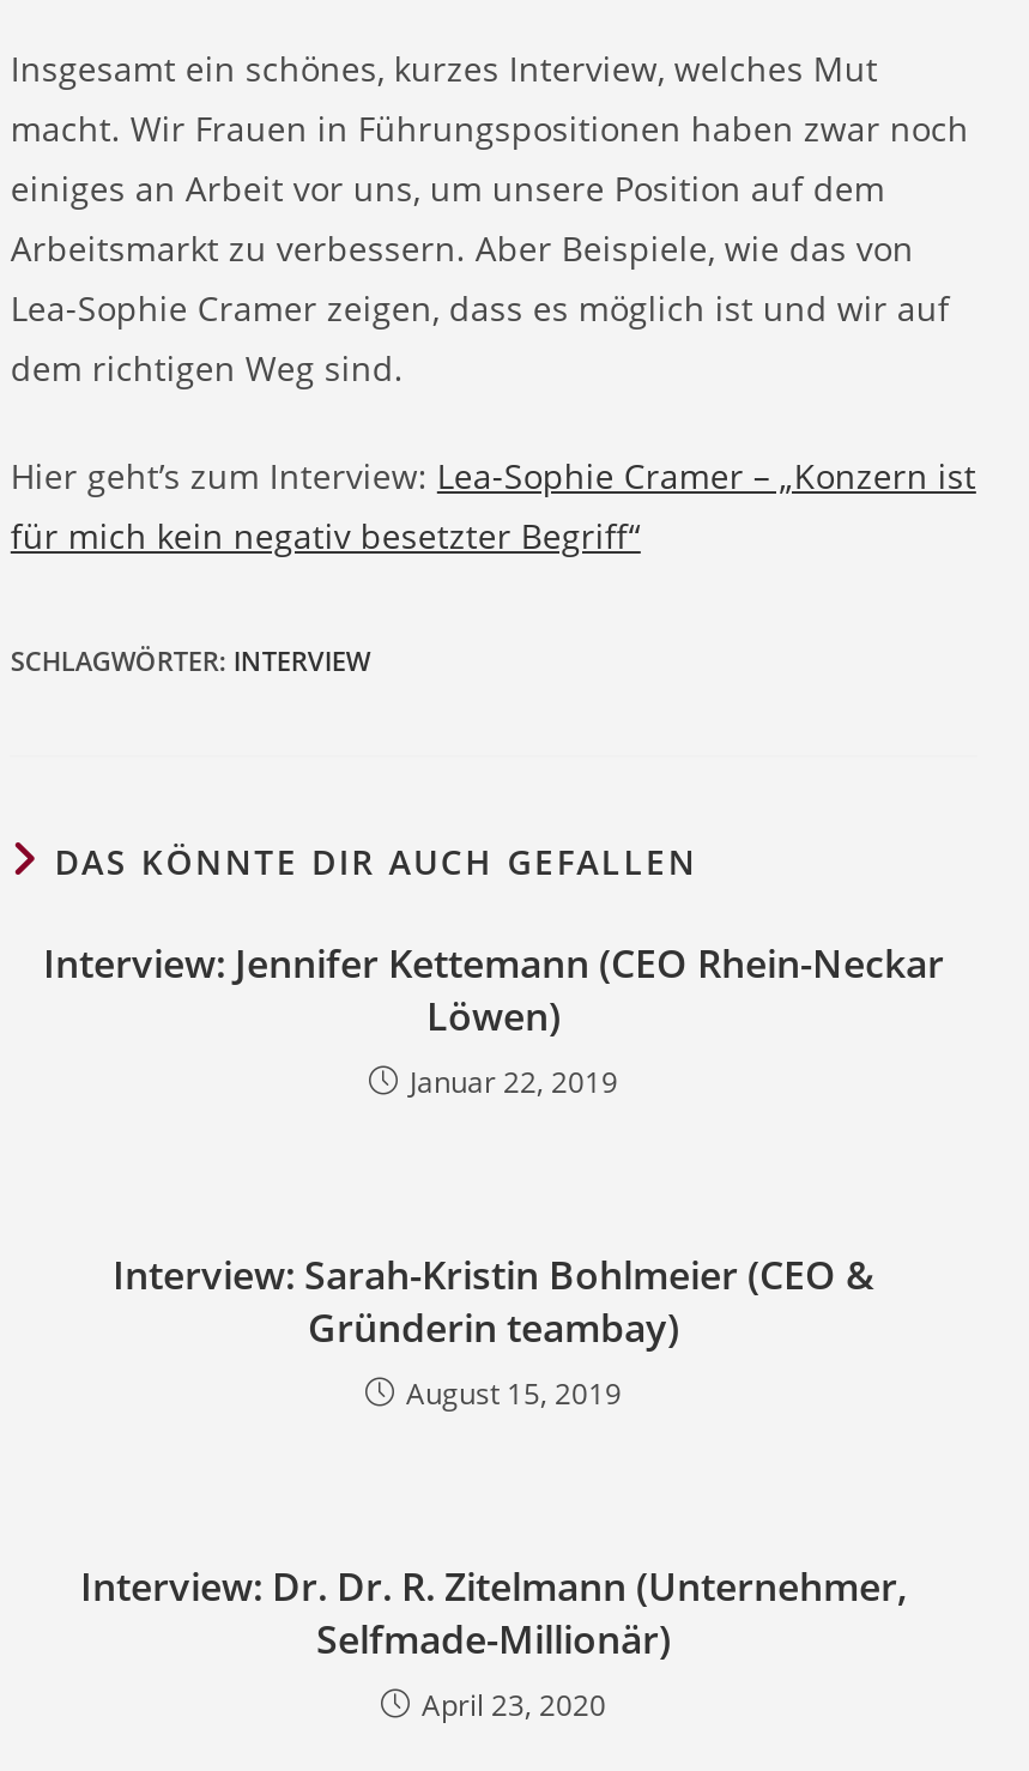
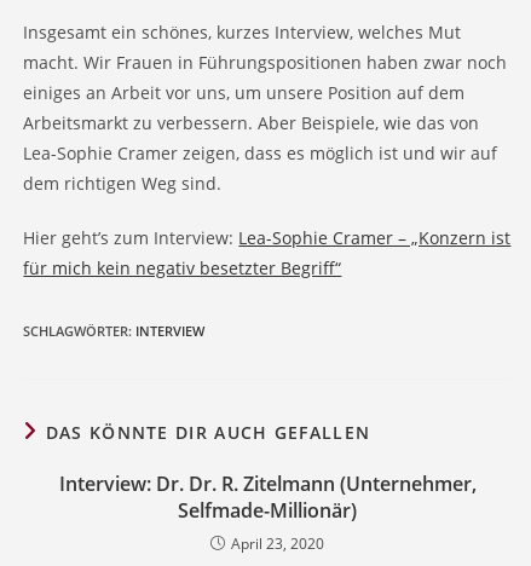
[43,938,944,1103] Interview: Jennifer Kettemann (CEO Rhein-Neckar | Löwen) | Januar 22, 2019 -> none
[113,1249,874,1415] Interview: Sarah-Kristin Bohlmeier (CEO & | Gründerin teambay) | August 15, 2019 -> none

